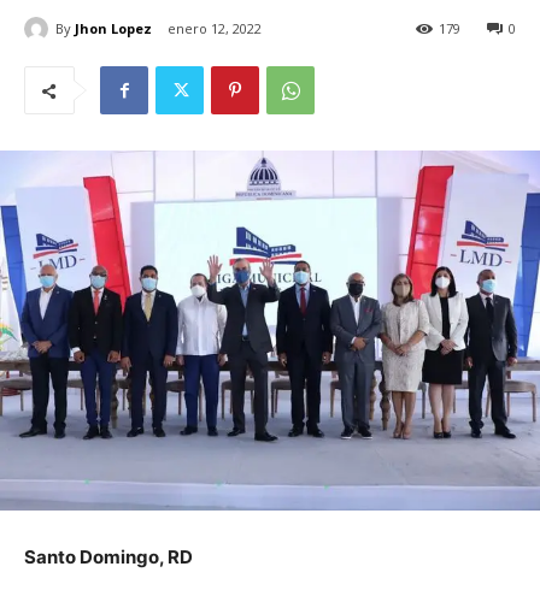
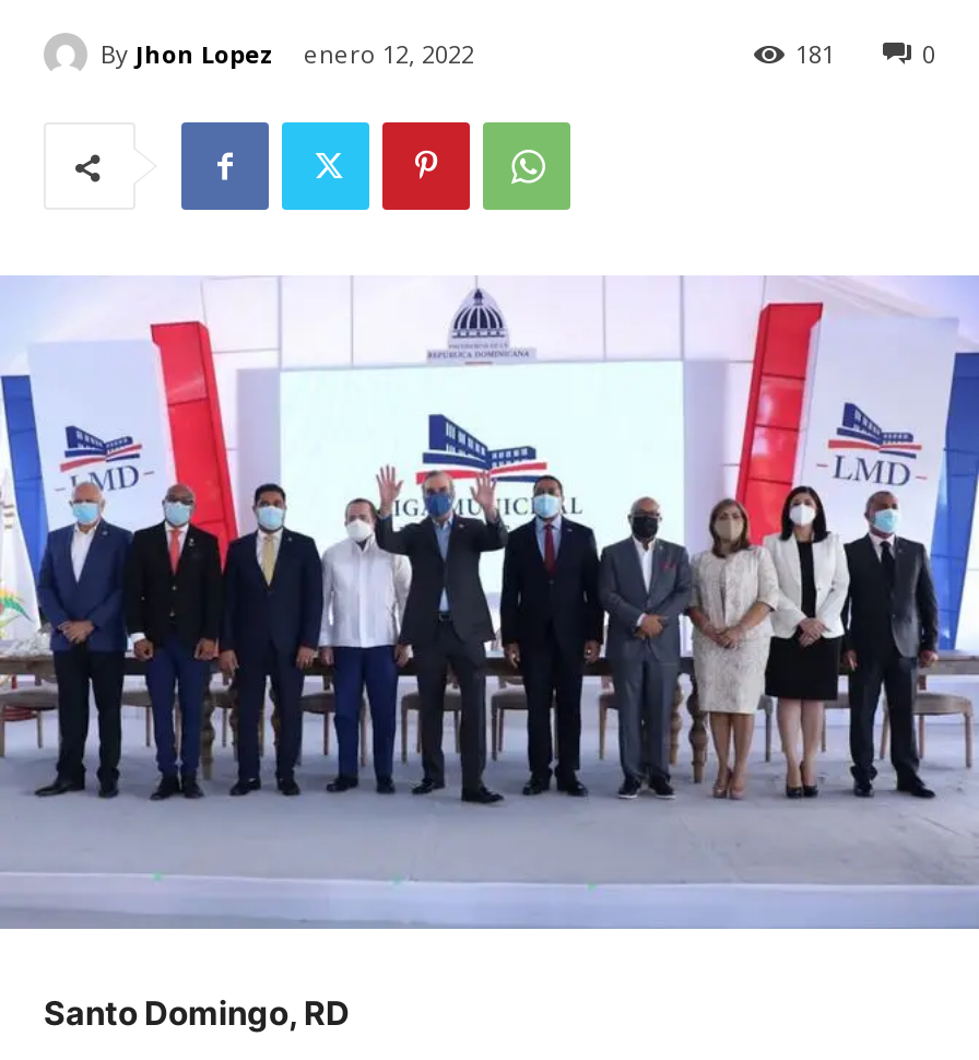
[439,19,460,37] 179 -> [795,37,835,70] 181

